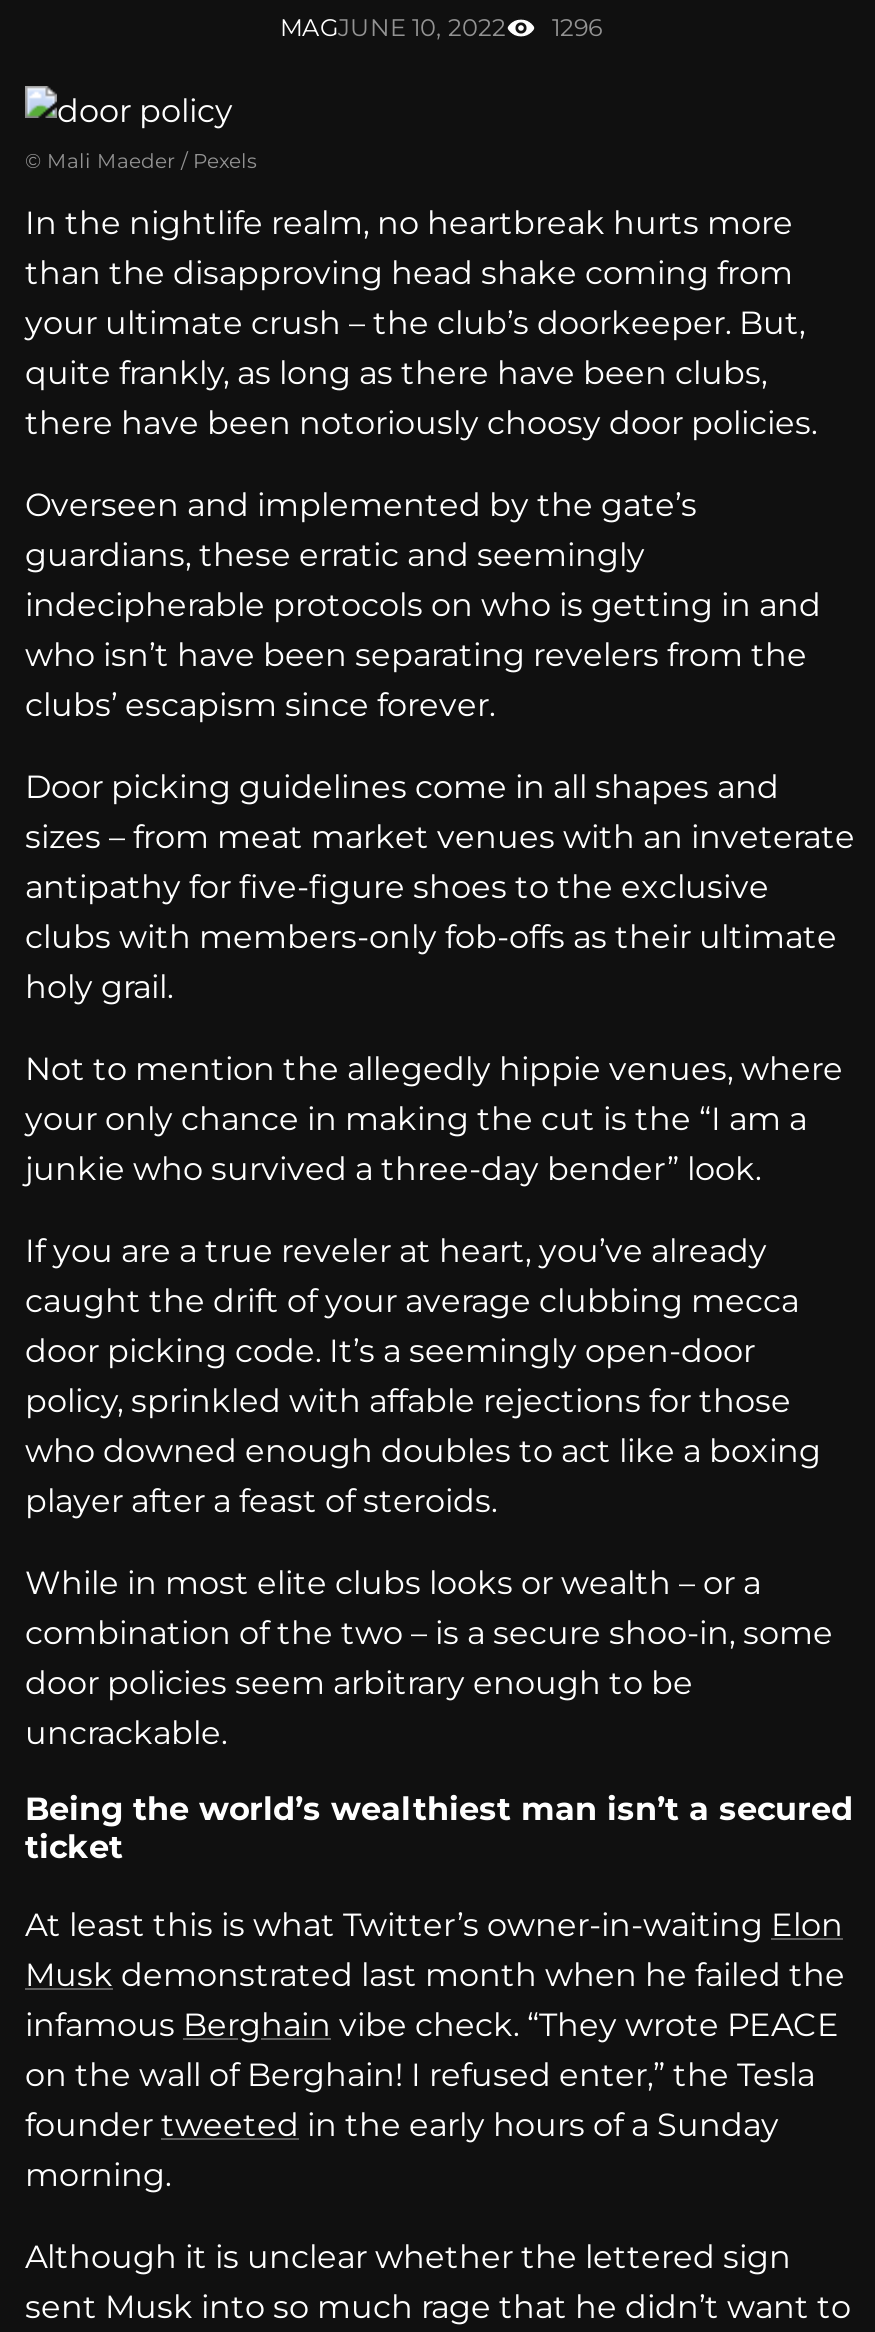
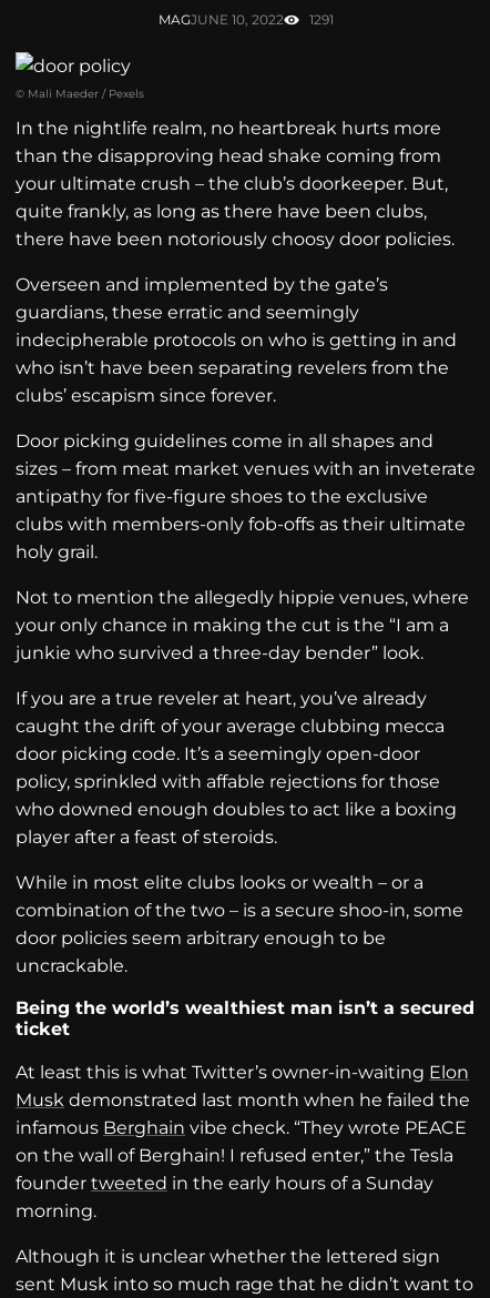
[280,12,602,42] MAGJUNE 10, 2022 1296 -> [159,11,334,28] MAGJUNE 10, 2022 1291

